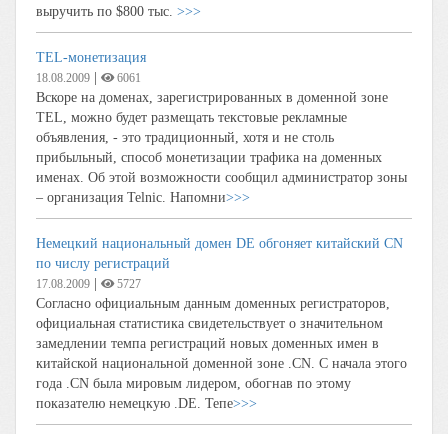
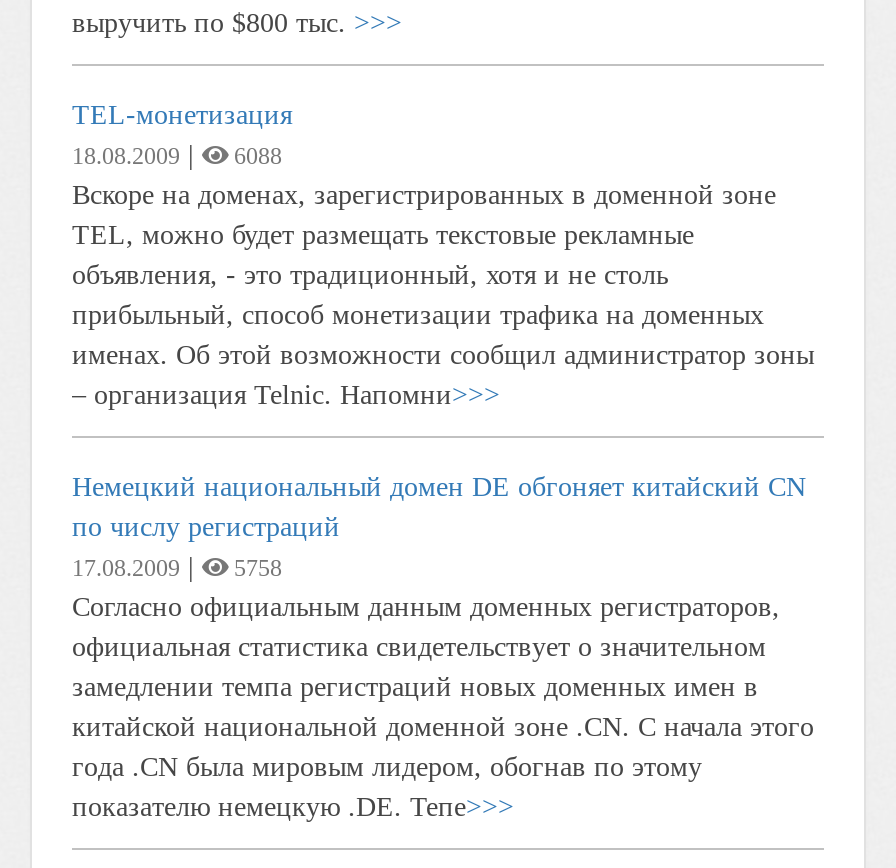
[114,71,141,85] 6061 -> [228,142,282,170] 6088
[114,277,141,291] 5727 -> [228,554,282,582] 5758

